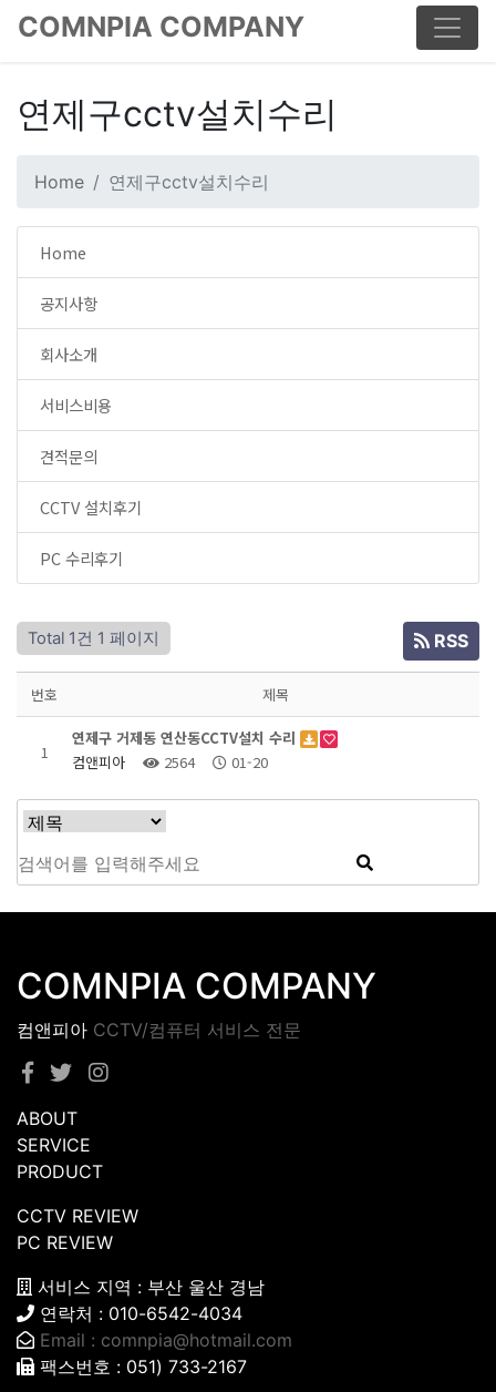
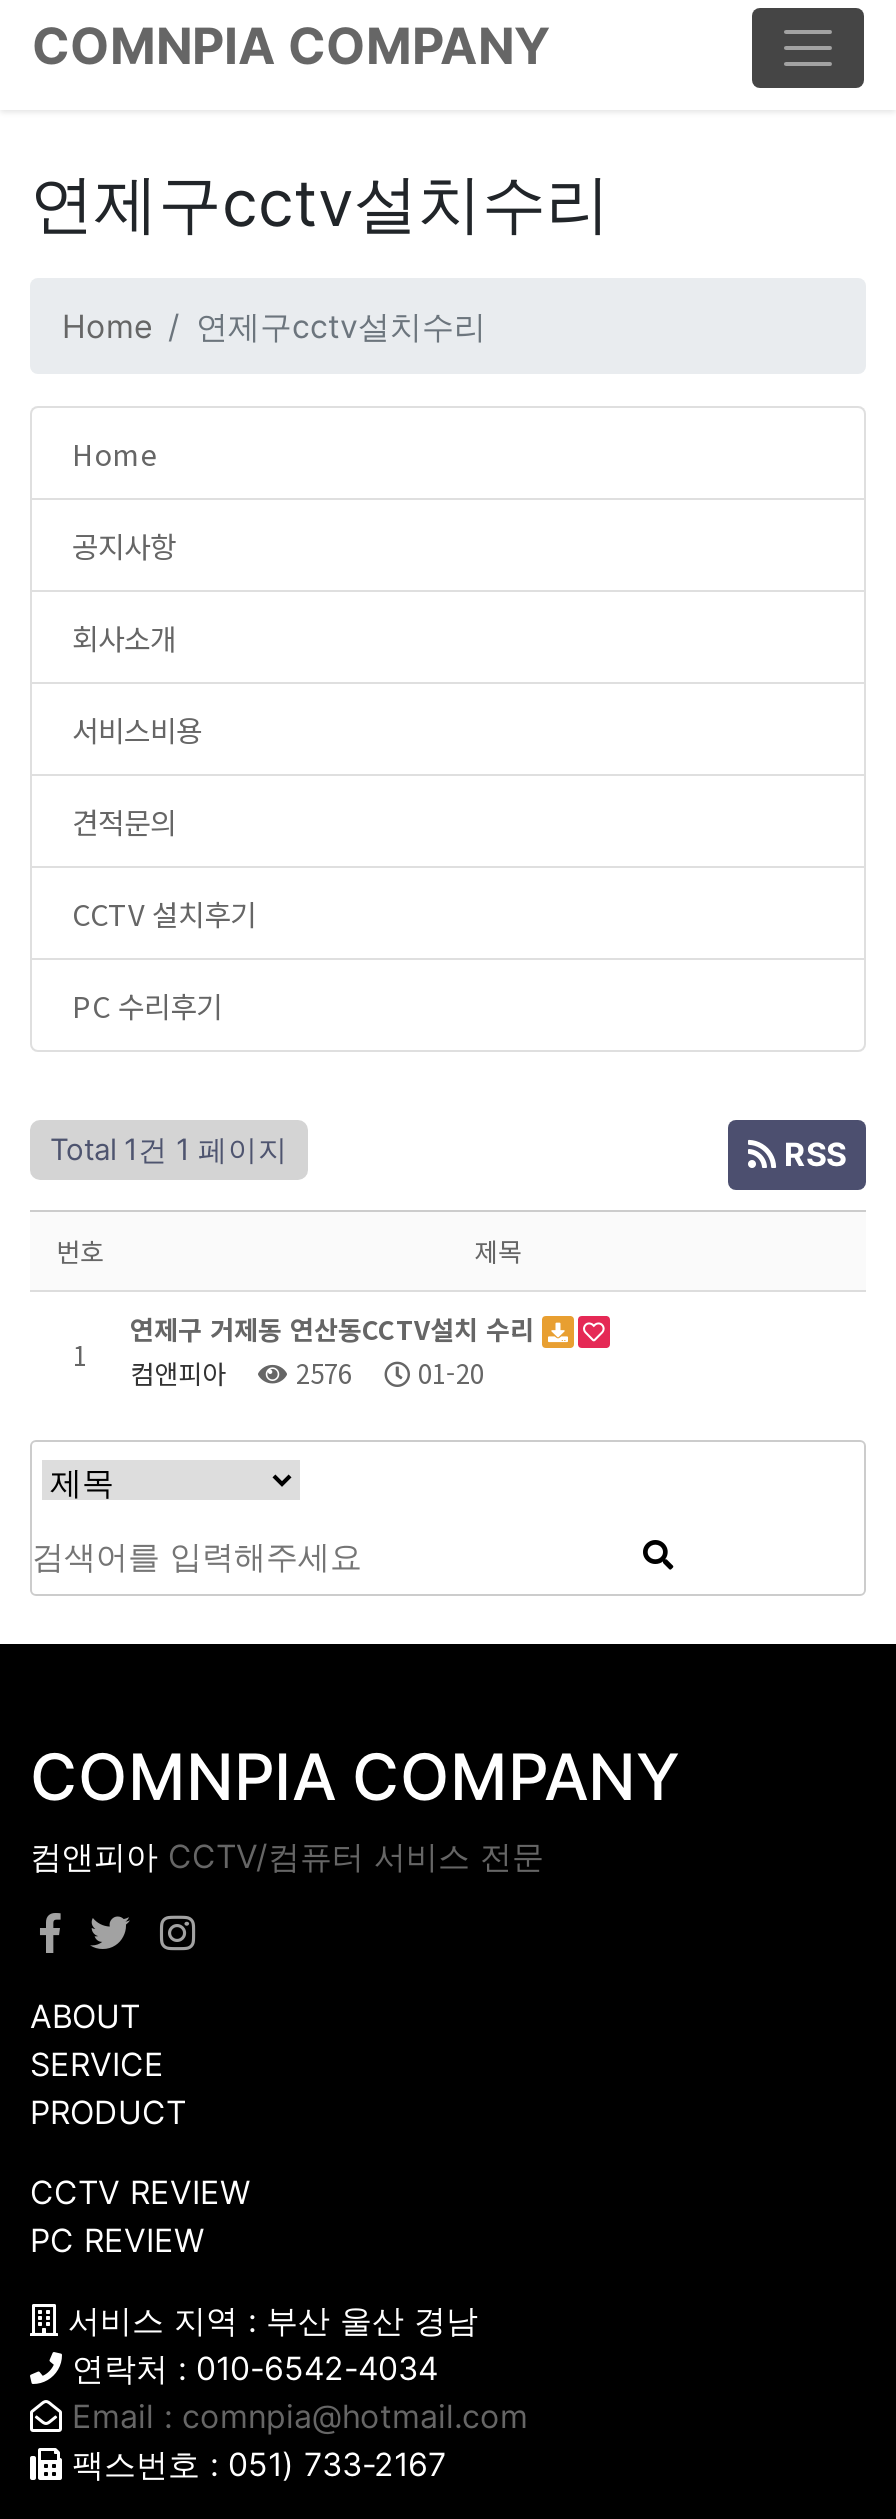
[40,741,268,773] 1 컴앤피아 2564 01-20 -> [73,1336,484,1393] 1 컴앤피아 2576 01-20

